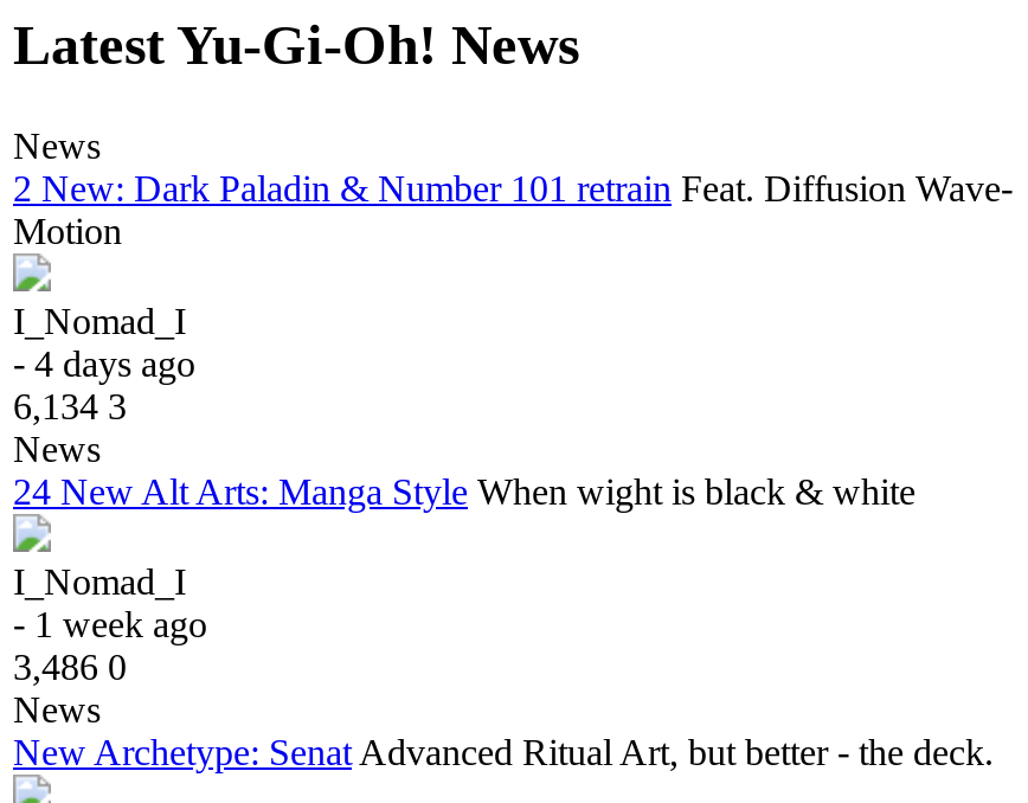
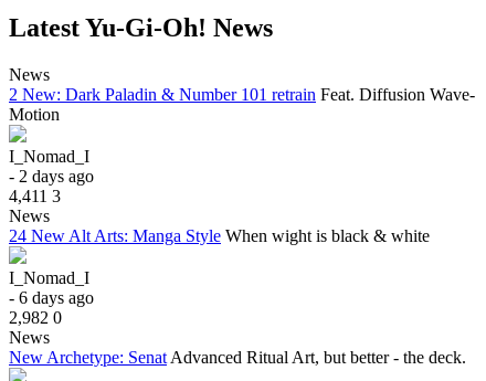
[13,343,195,383] - 4 days ago -> [9,167,94,185] - 2 days ago
[13,386,127,426] 6,134 3 -> [9,186,61,205] 4,411 3
[13,604,207,644] - 1 week ago -> [9,288,94,307] - 6 days ago
[13,646,127,686] 3,486 0 -> [9,308,62,327] 2,982 0

